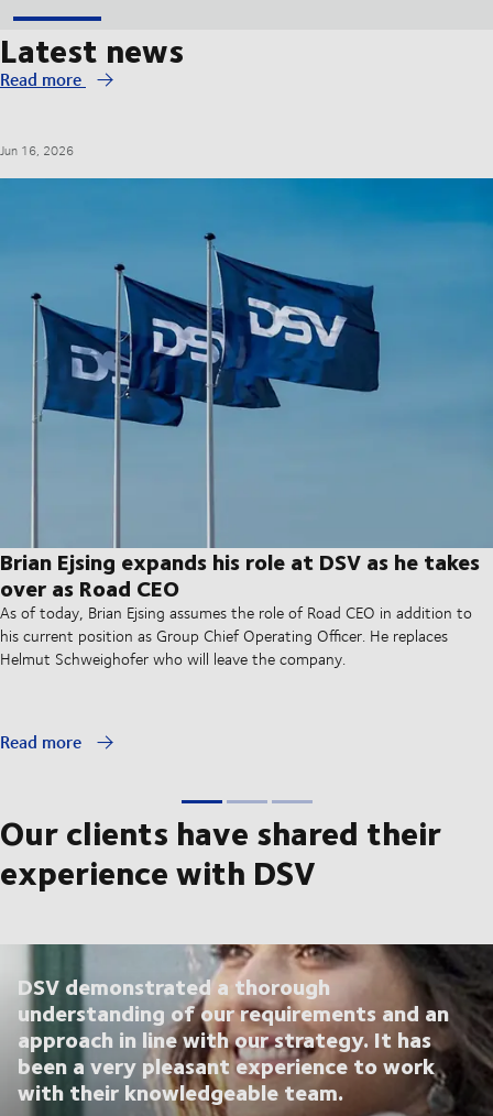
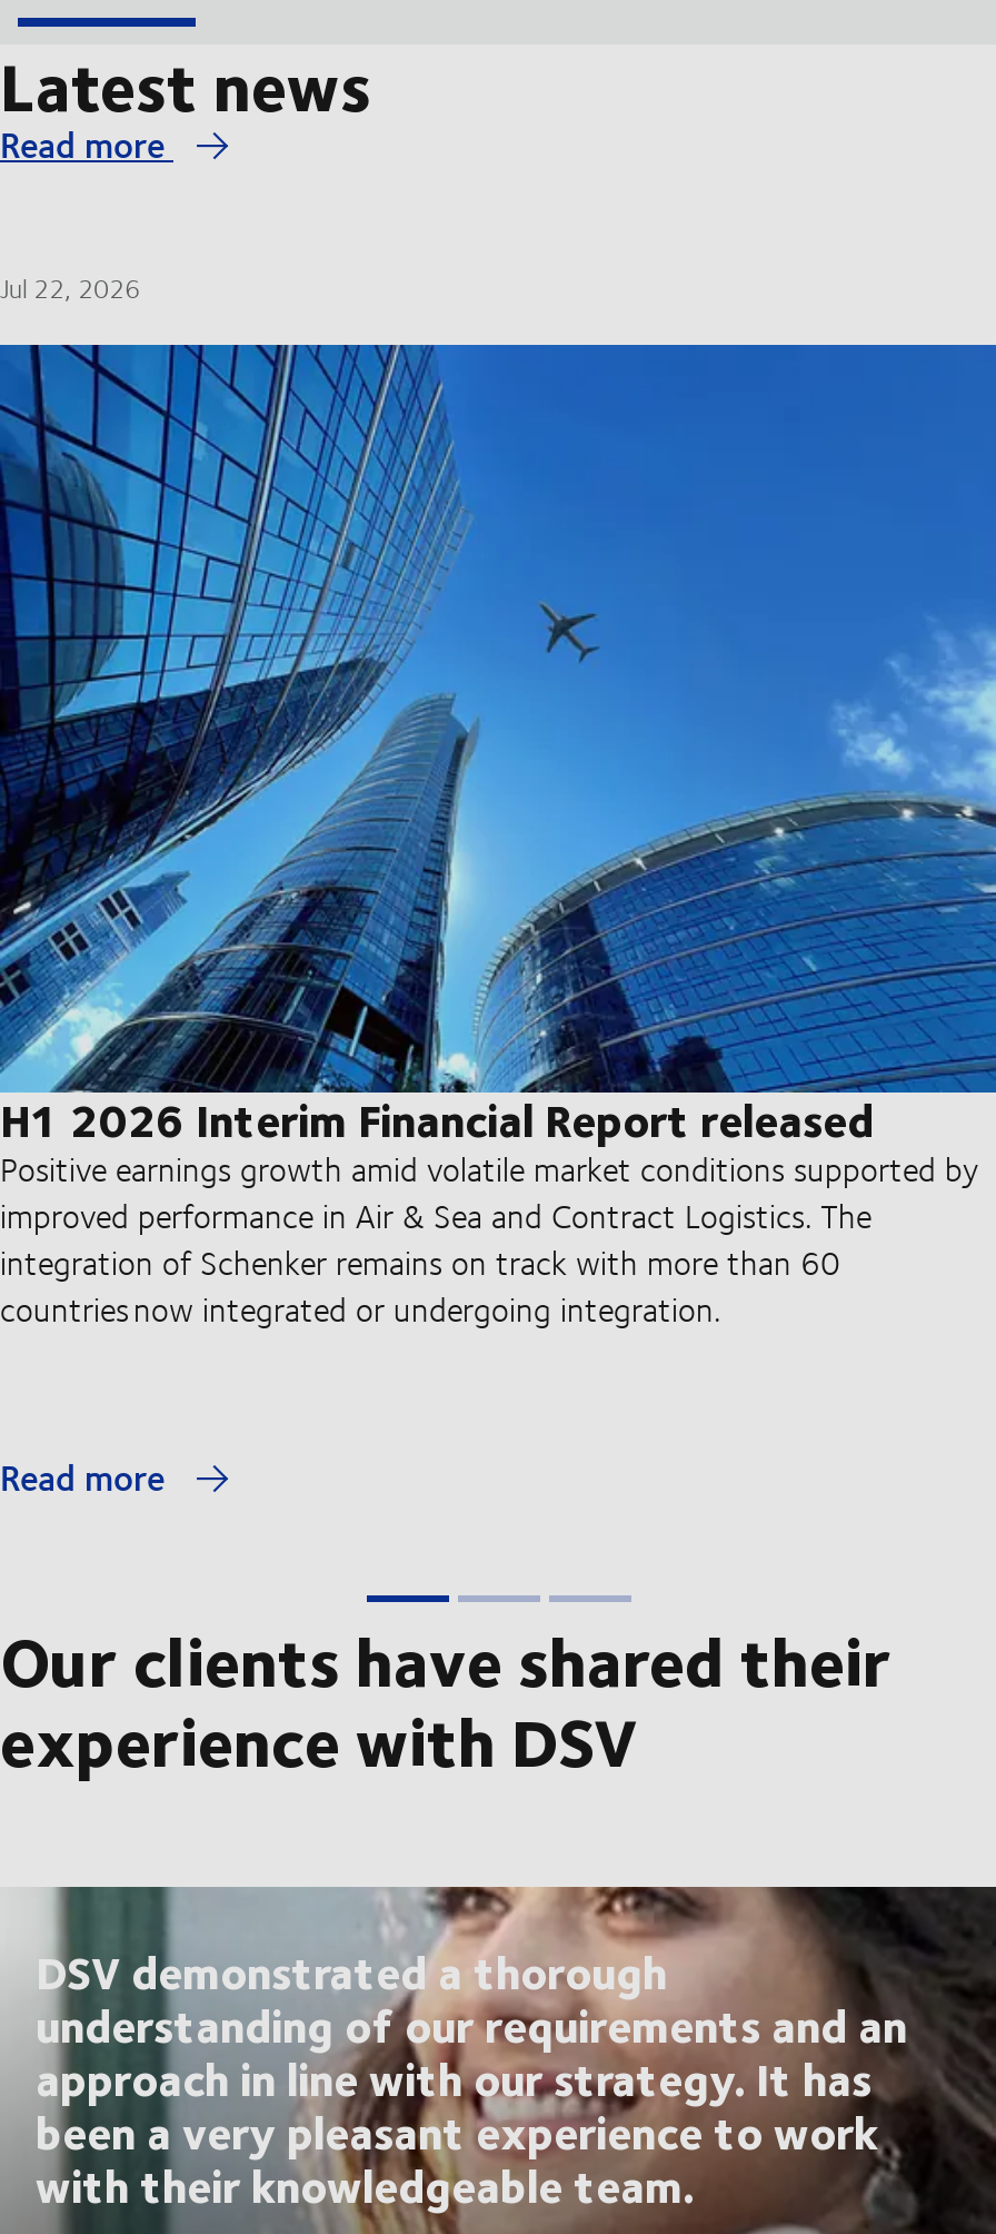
[0,141,74,159] Jun 16, 2026 -> [0,269,140,307] Jul 22, 2026
[0,177,490,670] [image] | Brian Ejsing expands his role at DSV as he takes | over as Road CEO | As of today, Brian Ejsing assumes the role of Road CEO in addition to | his current position as Group Chief Operating Officer. He replaces | Helmut Schweighofer who will leave the company. -> [0,343,989,1333] [image] | H1 2026 Interim Financial Report released | Positive earnings growth amid volatile market conditions supported by | improved performance in Air & Sea and Contract Logistics. The | integration of Schenker remains on track with more than 60 | countries now integrated or undergoing integration.

